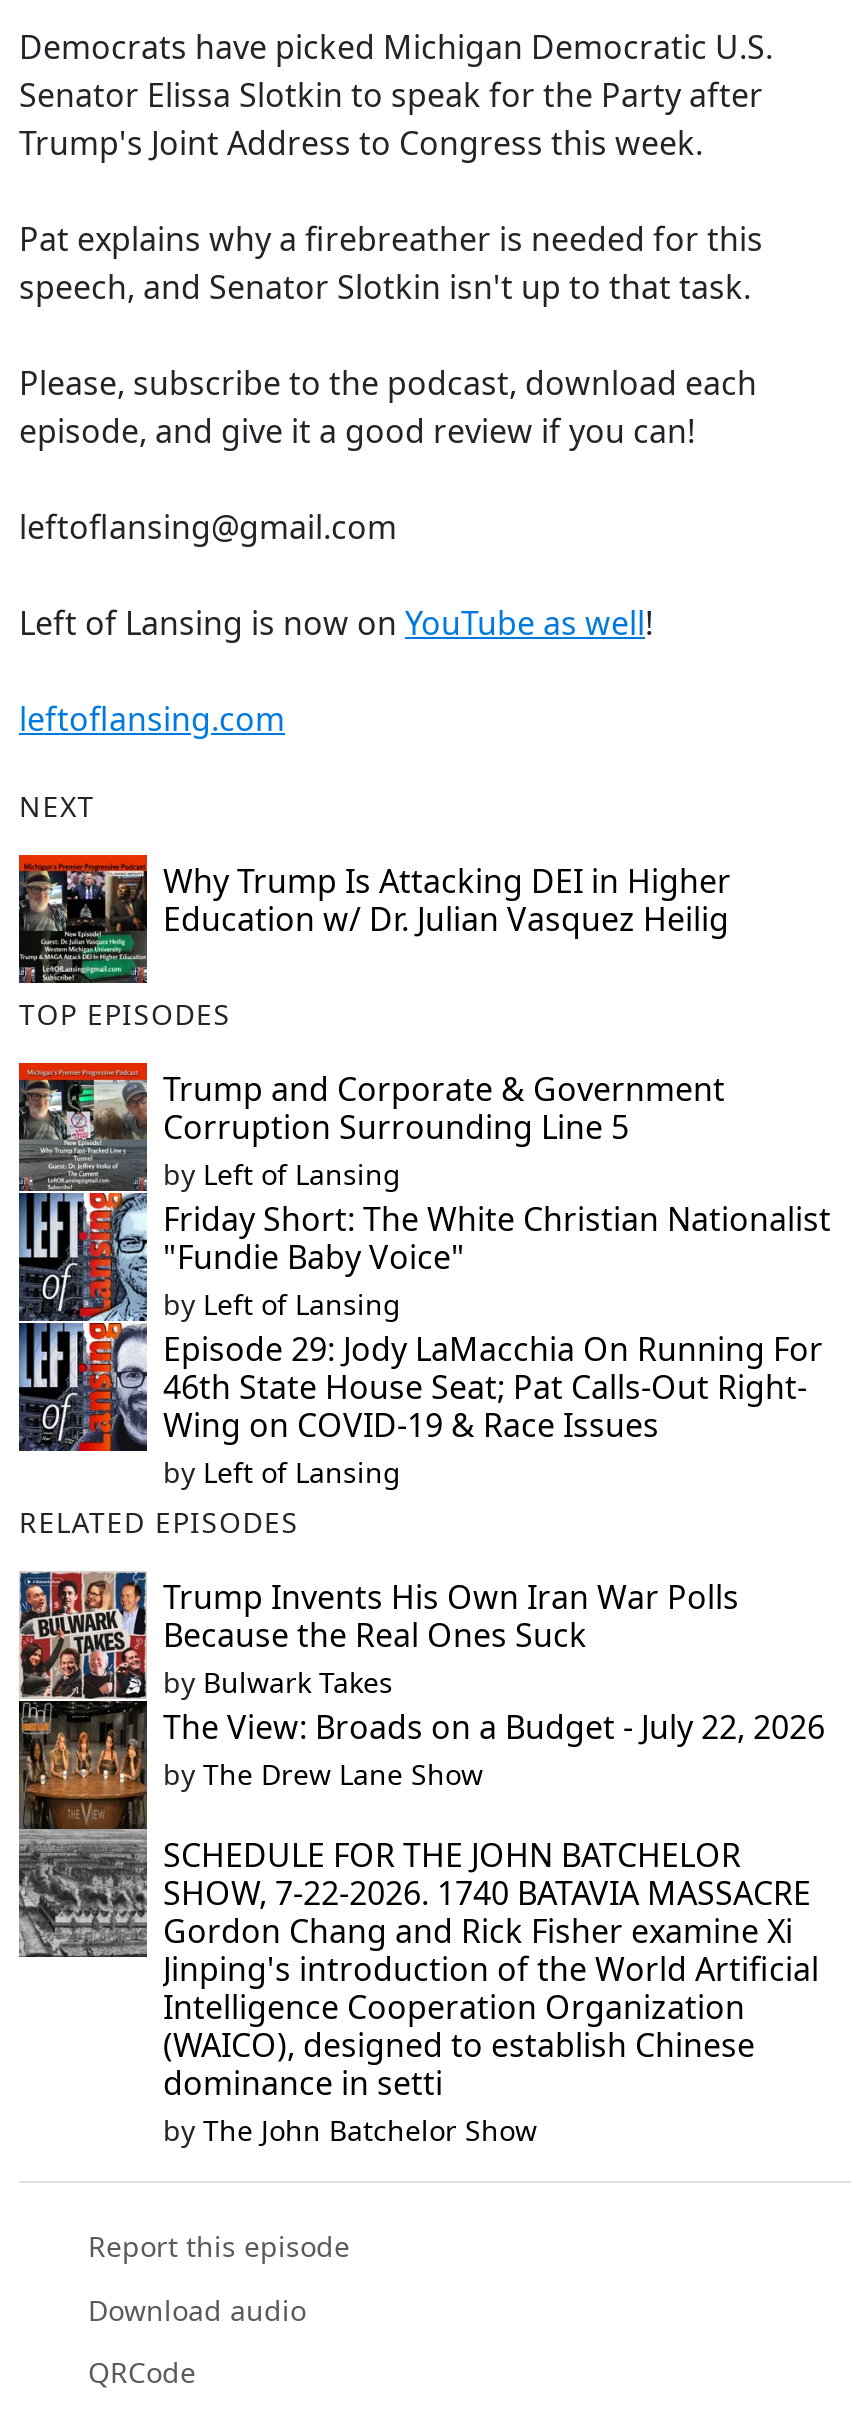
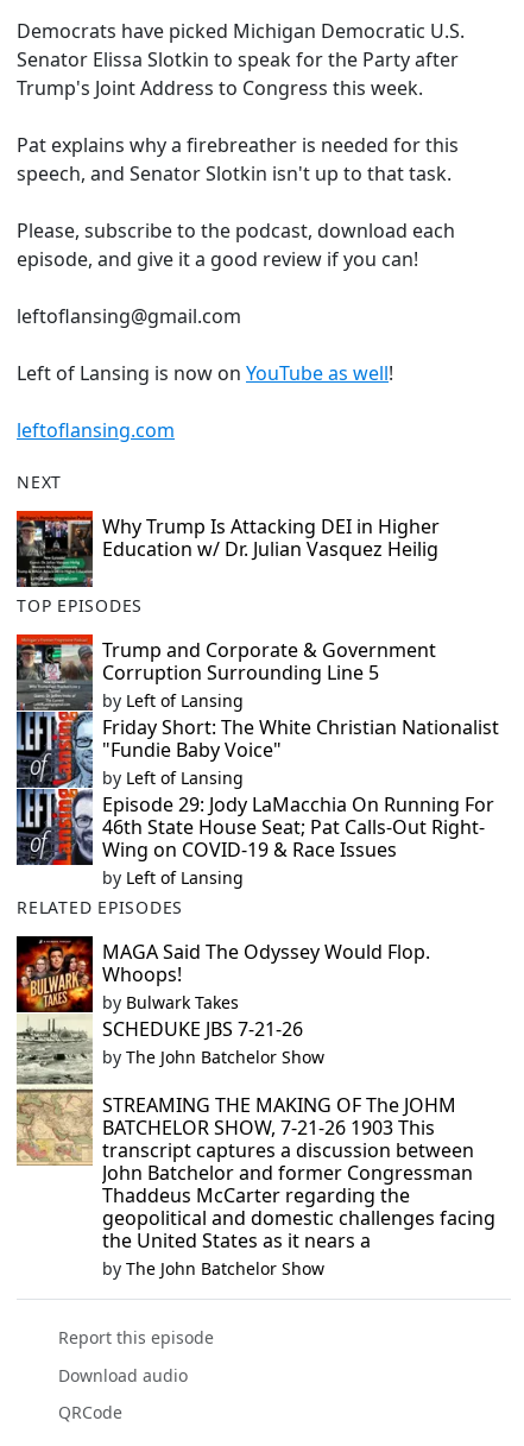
[17,1571,739,1959] [image] | Trump Invents His Own Iran War Polls | Because the Real Ones Suck -> [15,935,430,1167] [image] | MAGA Said The Odyssey Would Flop. | Whoops!
[163,1705,825,1793] The View: Broads on a Budget - July 22, 2026 | by The Drew Lane Show -> [102,1016,324,1068] SCHEDUKE JBS 7-21-26 | by The John Batchelor Show
[163,1833,819,2105] SCHEDULE FOR THE JOHN BATCHELOR | SHOW, 7-22-2026. 1740 BATAVIA MASSACRE | Gordon Chang and Rick Fisher examine Xi | Jinping's introduction of the World Artificial | Intelligence Cooperation Organization | (WAICO), designed to establish Chinese | dominance in setti -> [102,1092,495,1254] STREAMING THE MAKING OF The JOHM | BATCHELOR SHOW, 7-21-26 1903 This | transcript captures a discussion between | John Batchelor and former Congressman | Thaddeus McCarter regarding the | geopolitical and domestic challenges facing | the United States as it nears a

